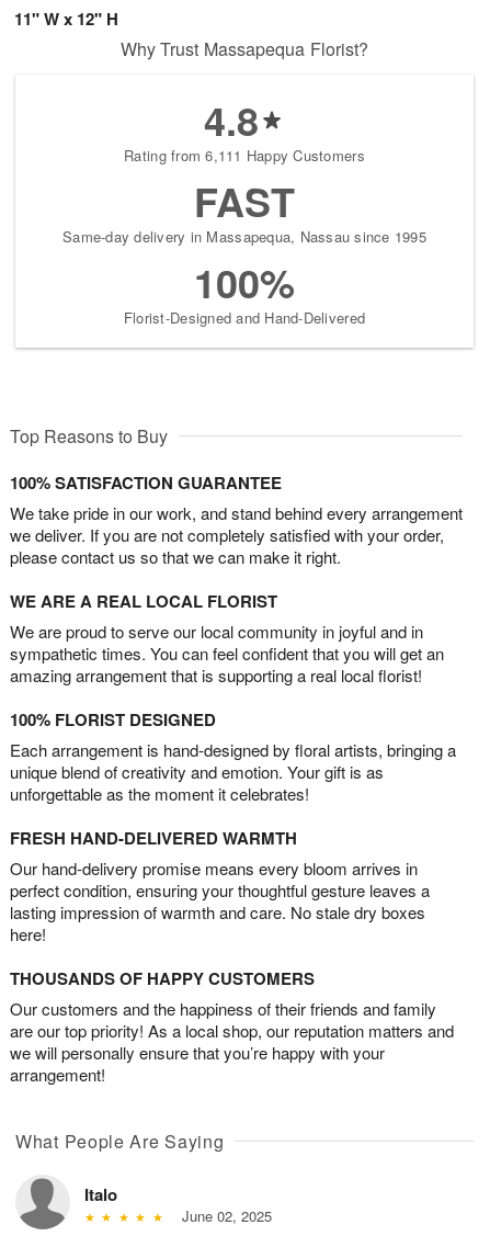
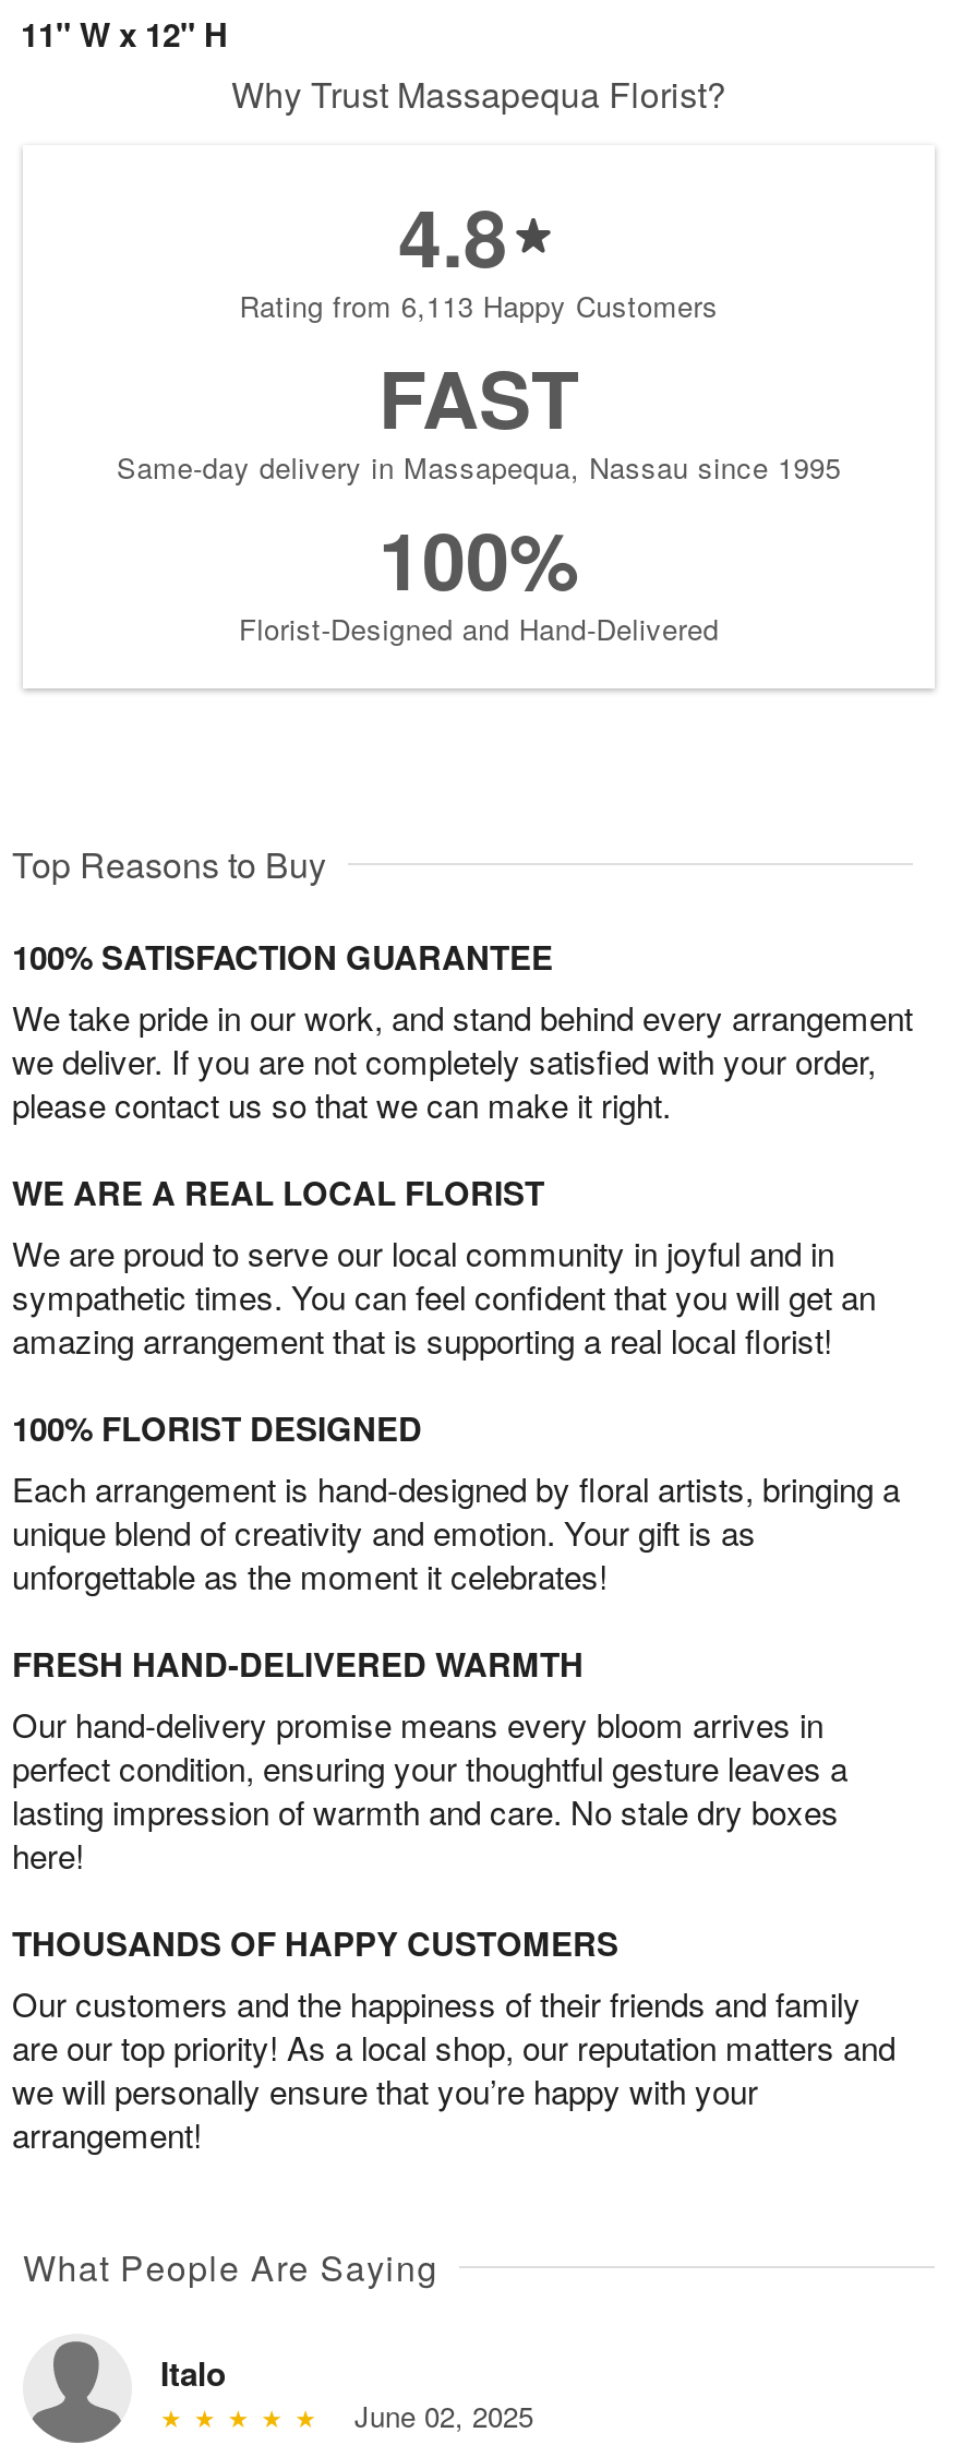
[124,145,365,166] Rating from 6,111 Happy Customers -> [239,286,718,327] Rating from 6,113 Happy Customers

